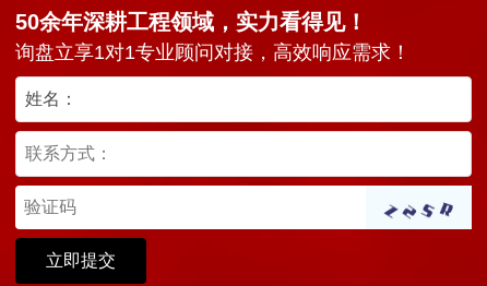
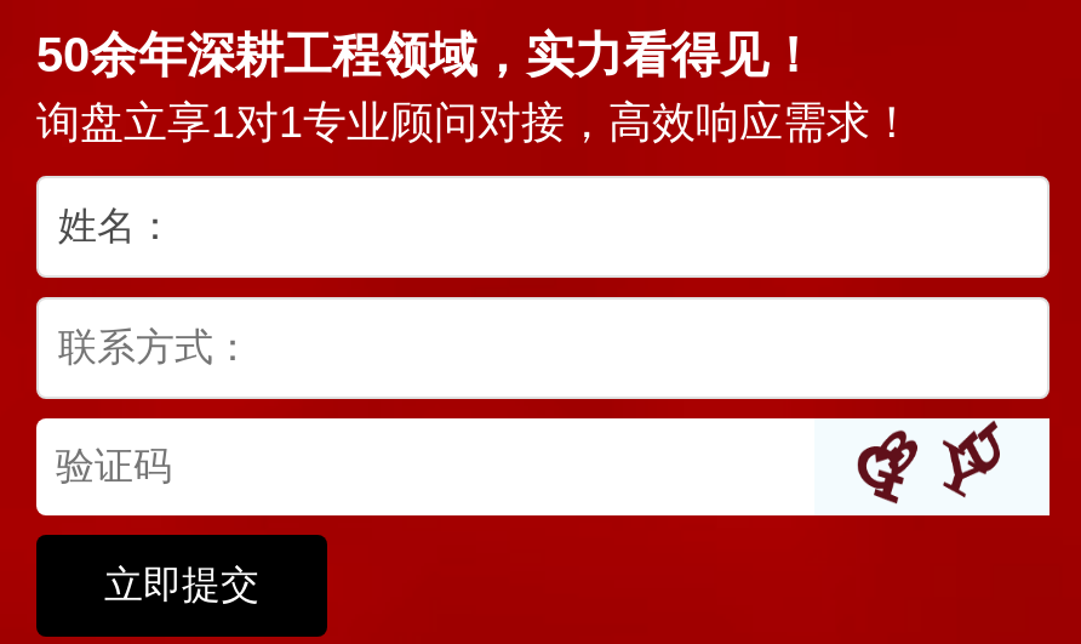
[384,187,454,223] [image] -> [856,418,1006,506] [image]

